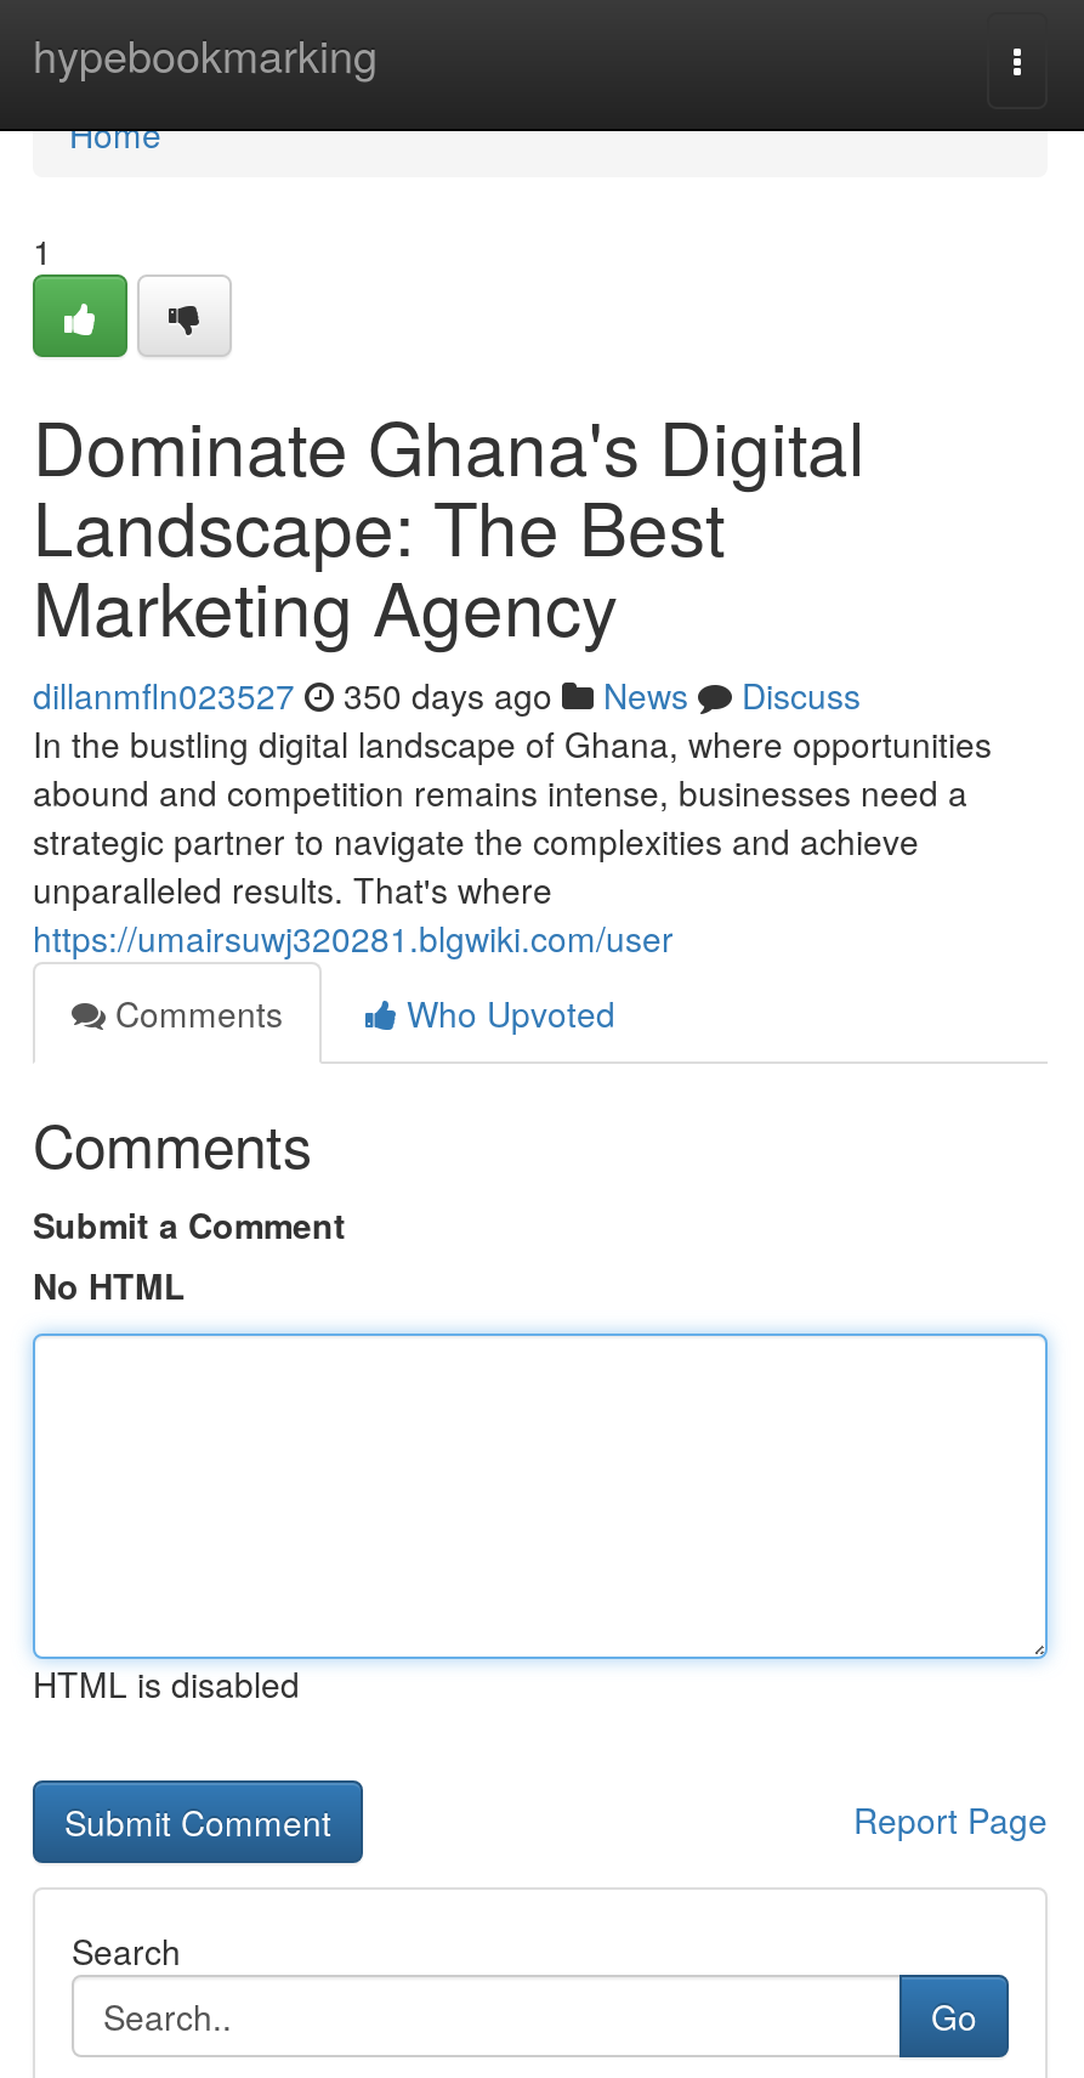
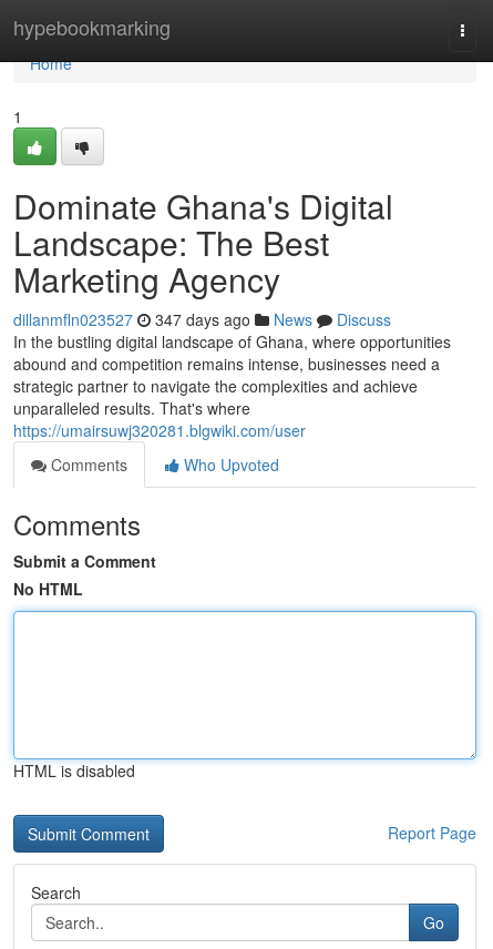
[33,670,861,719] dillanmfln023527 350 days ago News Discuss -> [13,308,391,330] dillanmfln023527 347 days ago News Discuss

